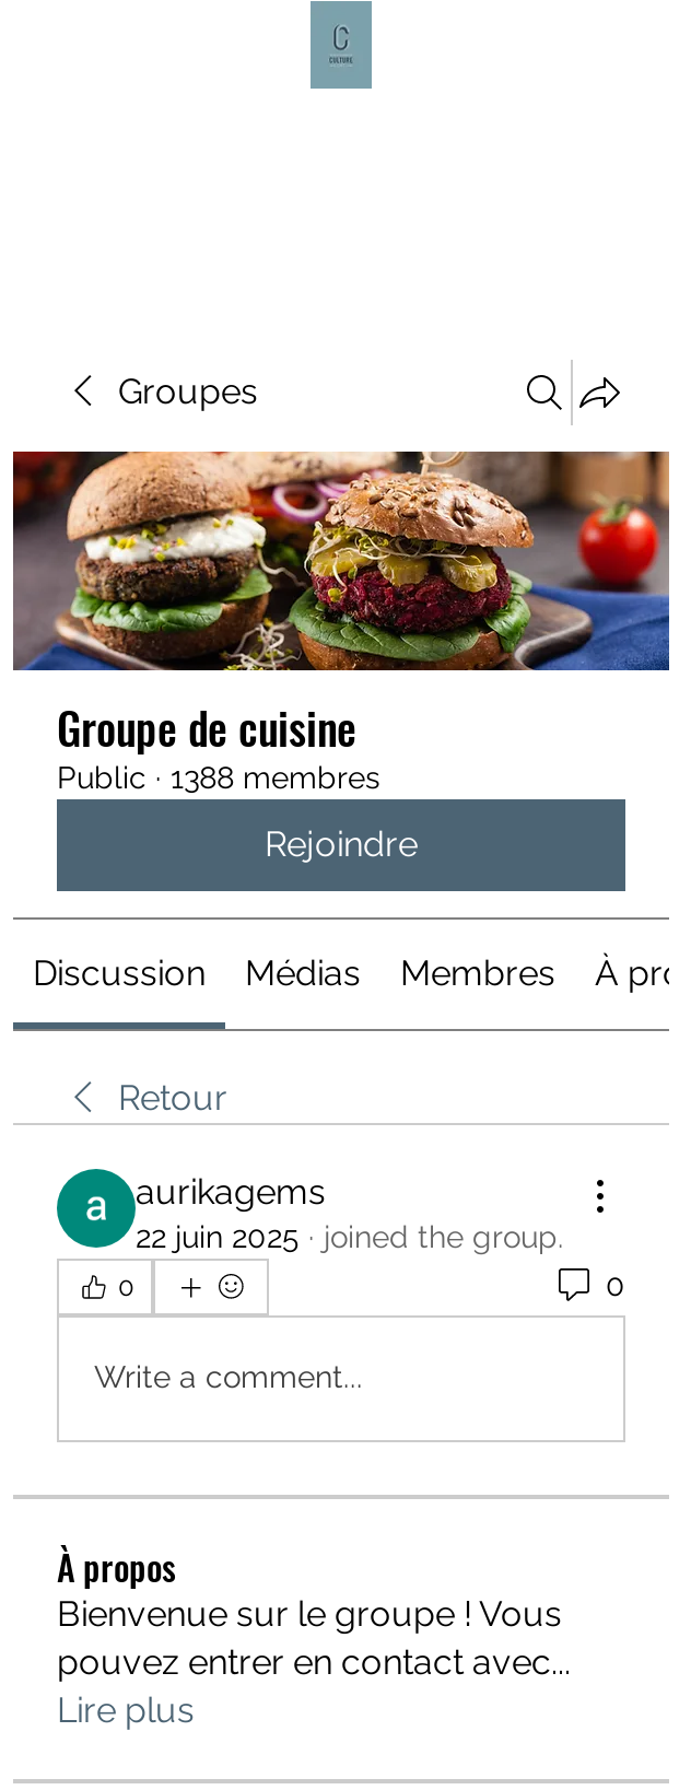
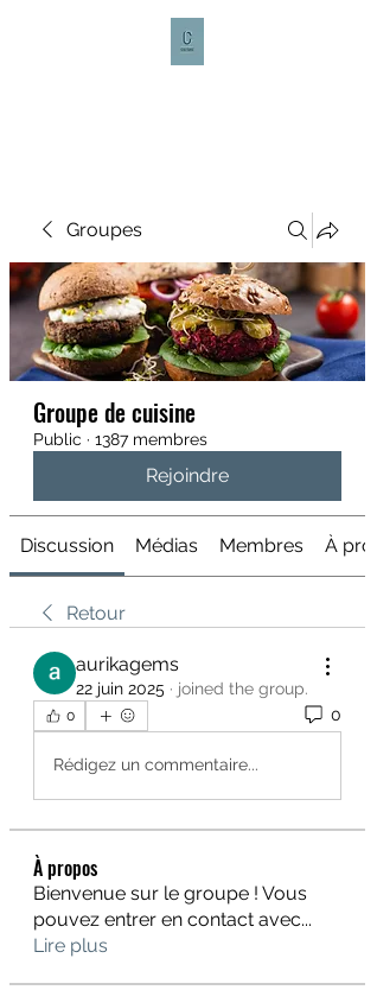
[57,759,380,794] Public · 1388 membres -> [33,429,207,448] Public · 1387 membres
[94,1360,363,1395] Write a comment... -> [53,755,258,774] Rédigez un commentaire...

